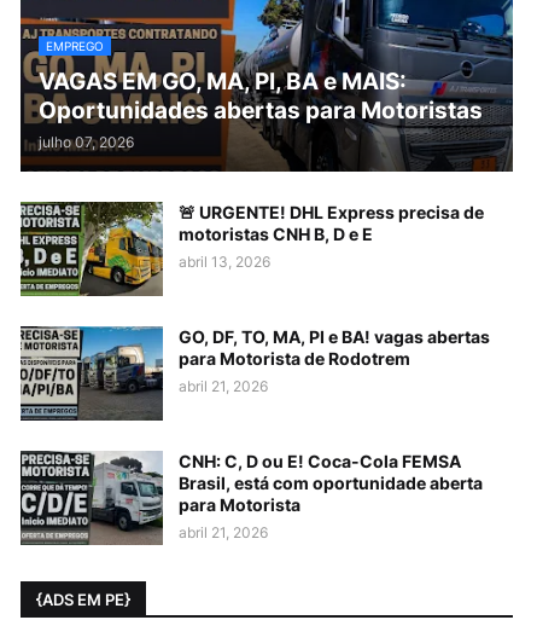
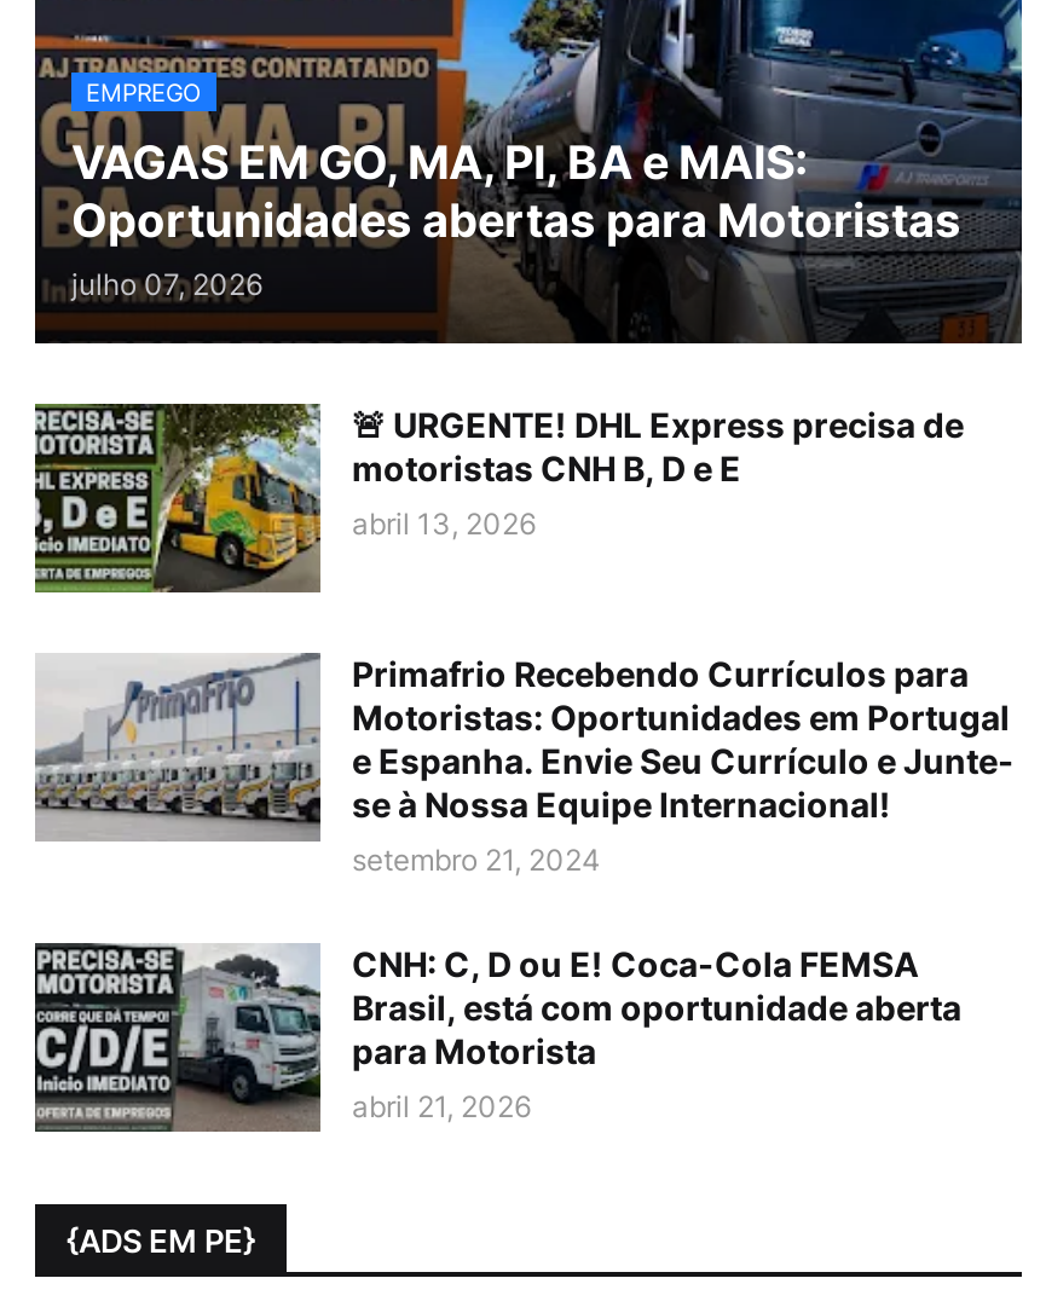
[21,325,490,421] [image] | GO, DF, TO, MA, PI e BA! vagas abertas | para Motorista de Rodotrem | abril 21, 2026 -> [37,653,1015,878] [image] | Primafrio Recebendo Currículos para | Motoristas: Oportunidades em Portugal | e Espanha. Envie Seu Currículo e Junte- | se à Nossa Equipe Internacional! | setembro 21, 2024

